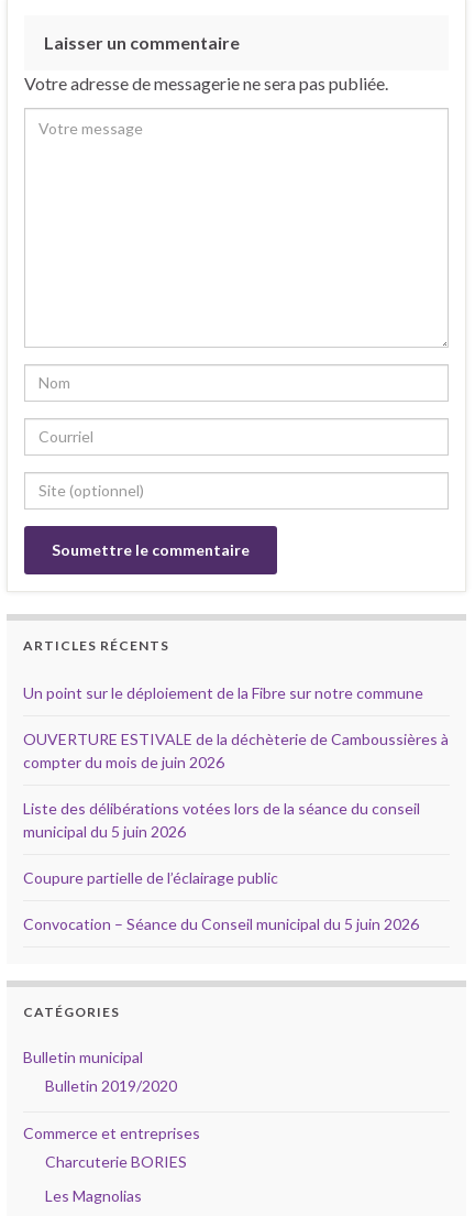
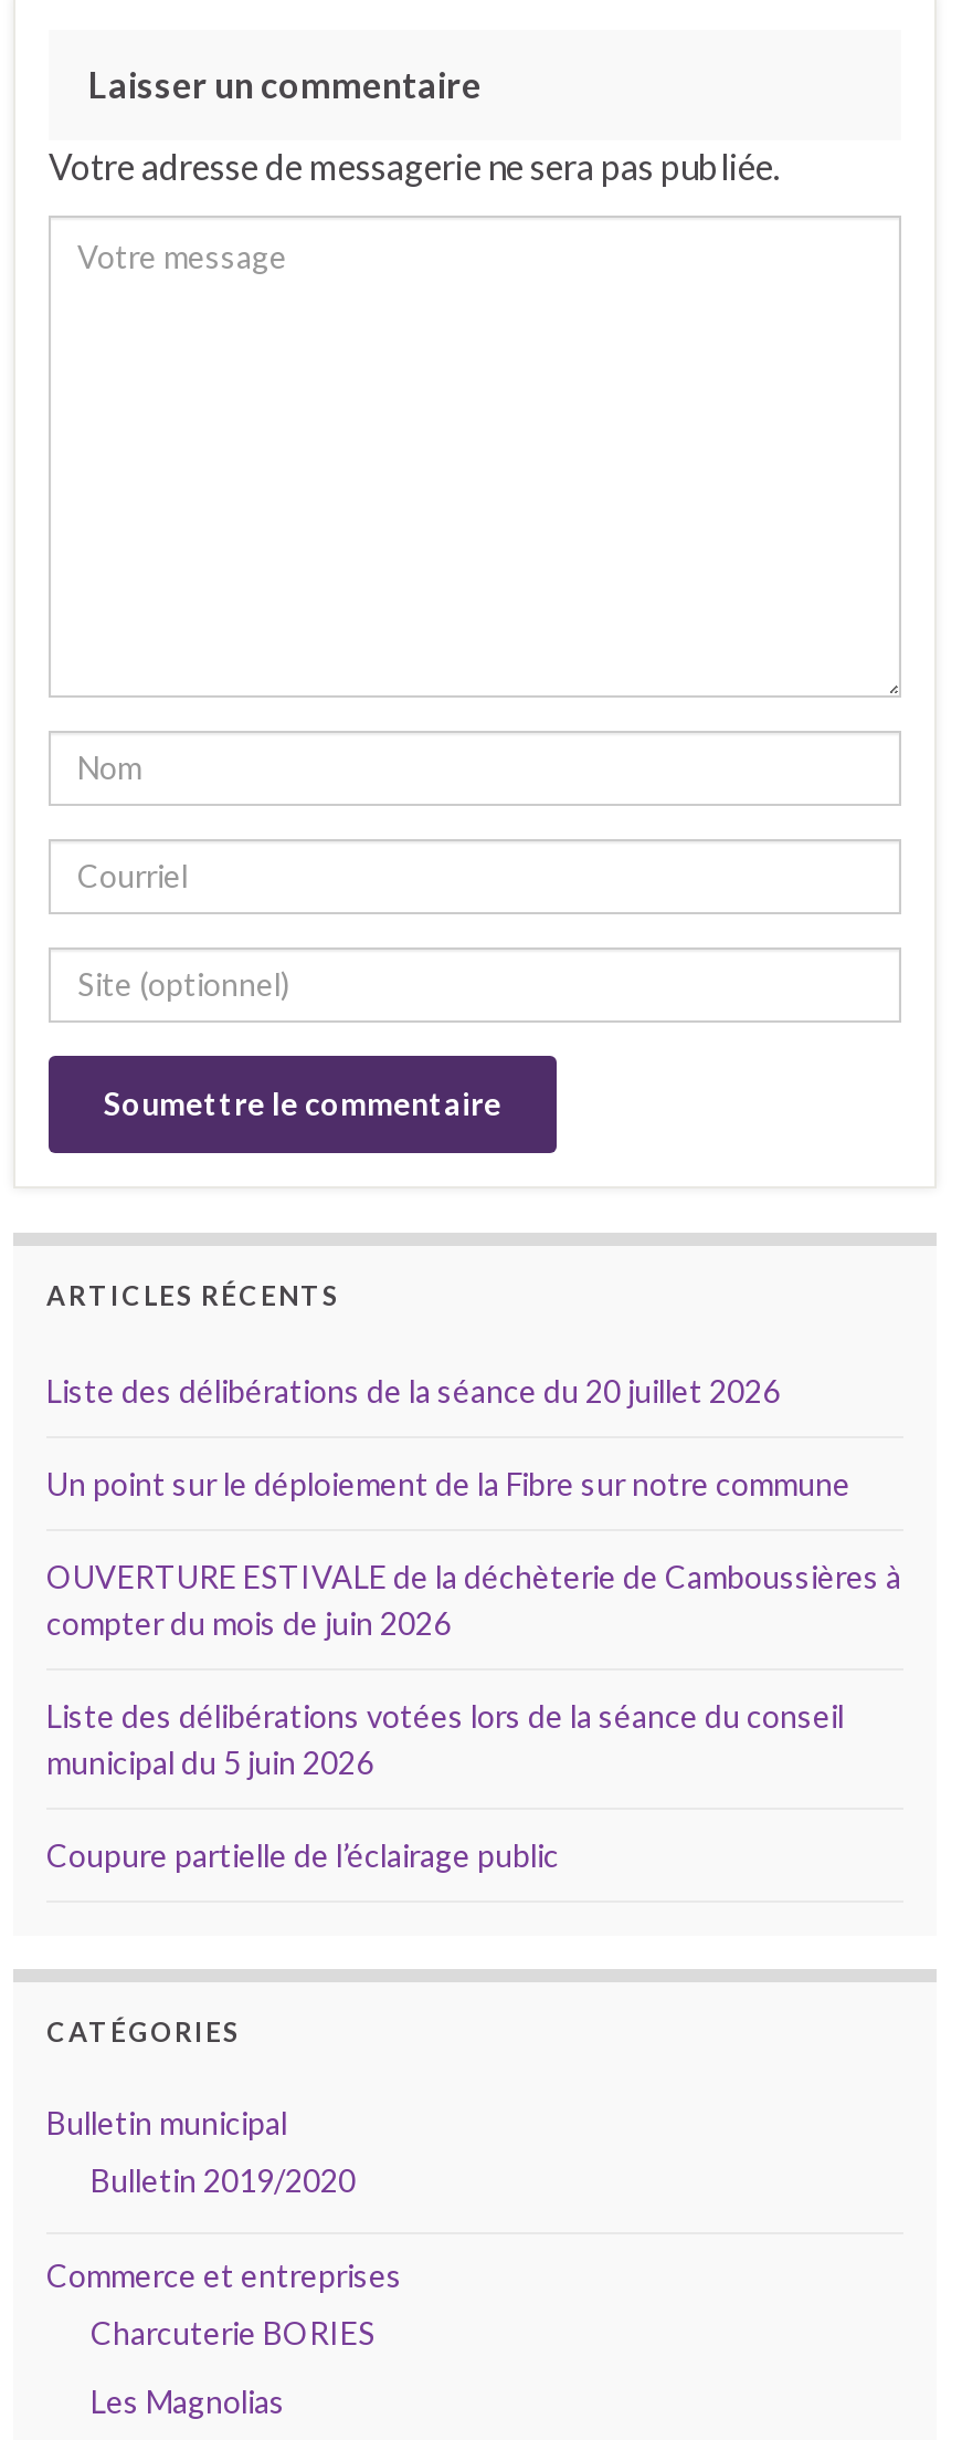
none -> [46,1372,780,1410] Liste des délibérations de la séance du 20 juillet 2026
moved [23,683,449,887] -> [46,1465,901,1874]: Un point sur le déploiement de la Fibre sur notre commune | OUVERTURE ESTIVALE de la déchèterie de Camboussières à | compter du mois de juin 2026 | Liste des délibérations votées lors de la séance du conseil | municipal du 5 juin 2026 | Coupure partielle de l’éclairage public
[23,914,419,933] Convocation – Séance du Conseil municipal du 5 juin 2026 -> none

